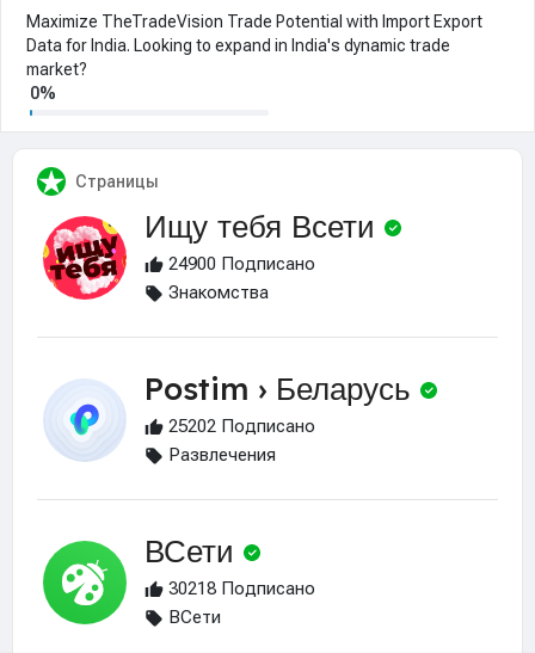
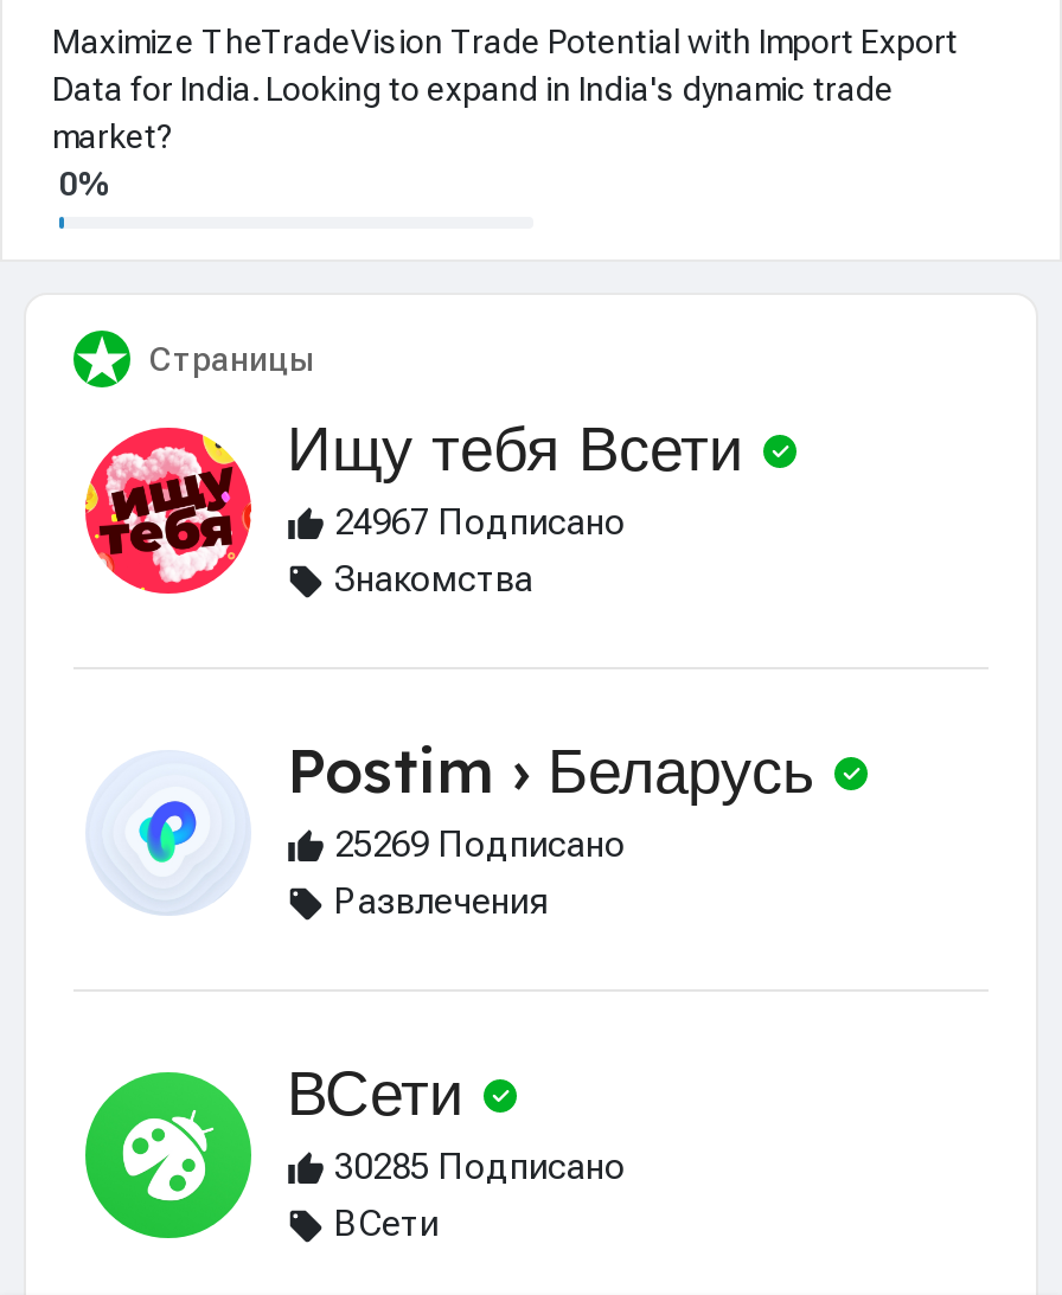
[164,253,315,275] 24900 Подписано -> [325,501,626,544] 24967 Подписано
[164,415,315,437] 25202 Подписано -> [325,823,626,866] 25269 Подписано
[164,578,315,599] 30218 Подписано -> [325,1146,626,1188] 30285 Подписано

